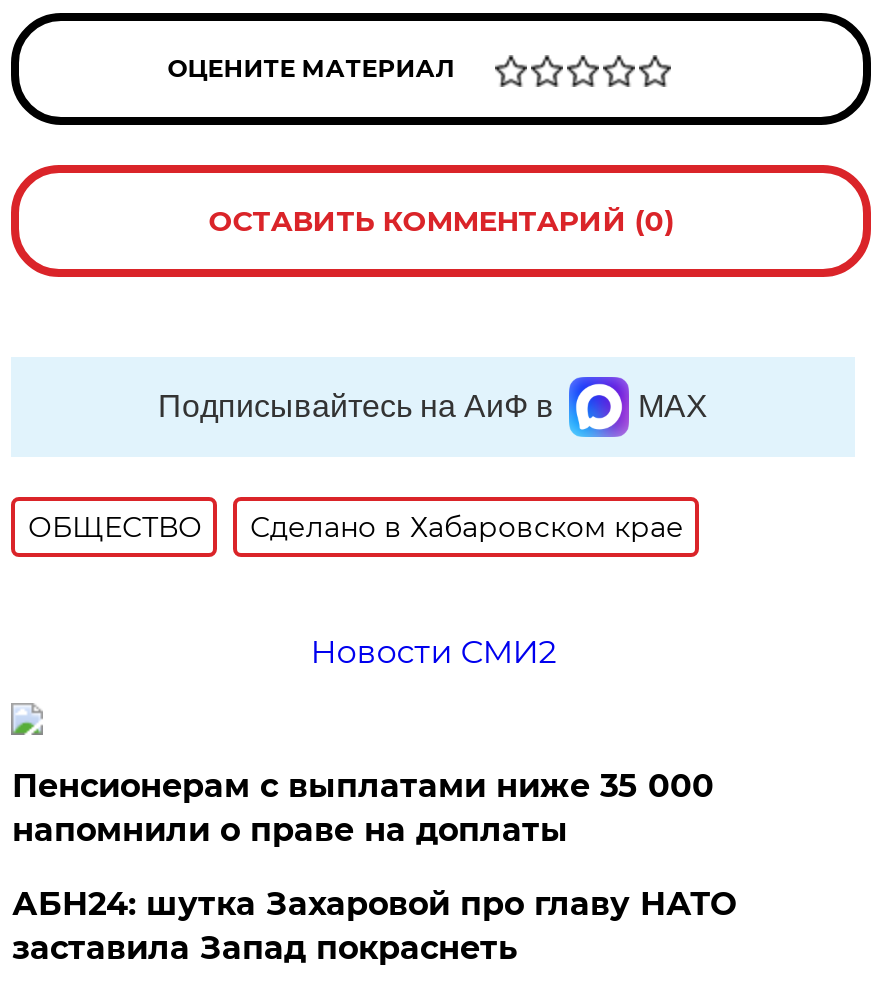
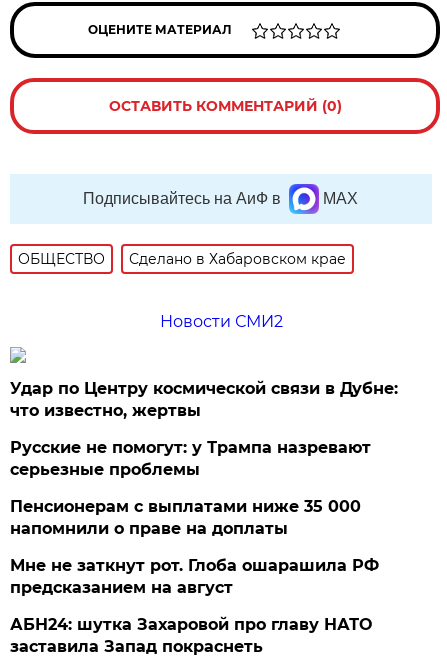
none -> [10,379,398,479] Удар по Центру космической связи в Дубне: | что известно, жертвы | Русские не помогут: у Трампа назревают | серьезные проблемы
none -> [10,556,379,597] Мне не заткнут рот. Глоба ошарашила РФ | предсказанием на август

